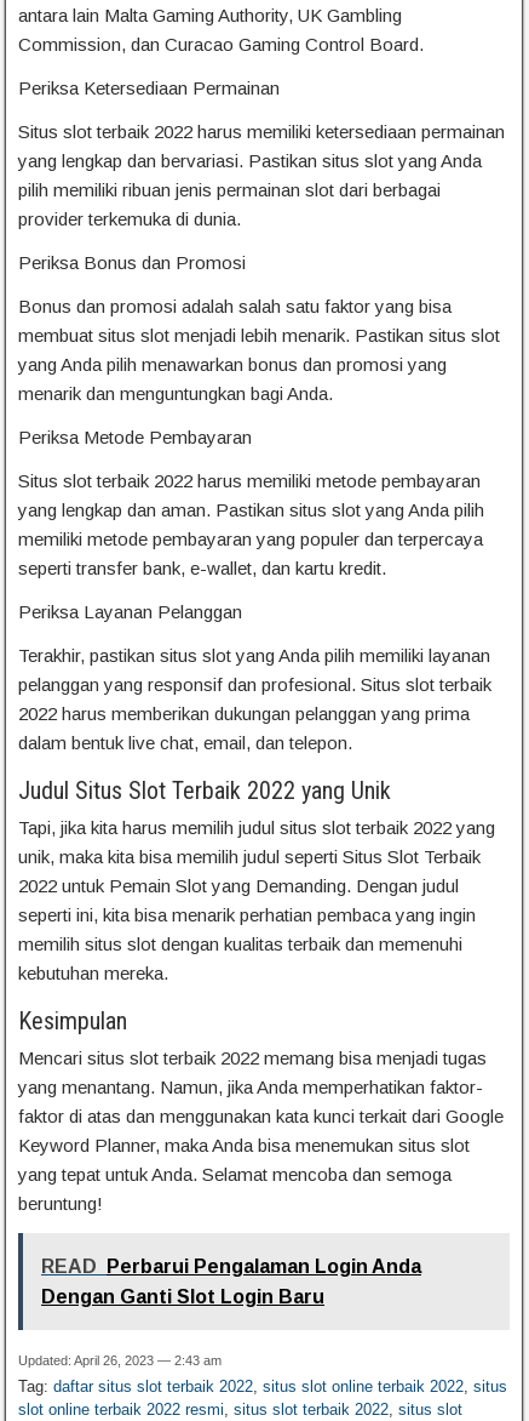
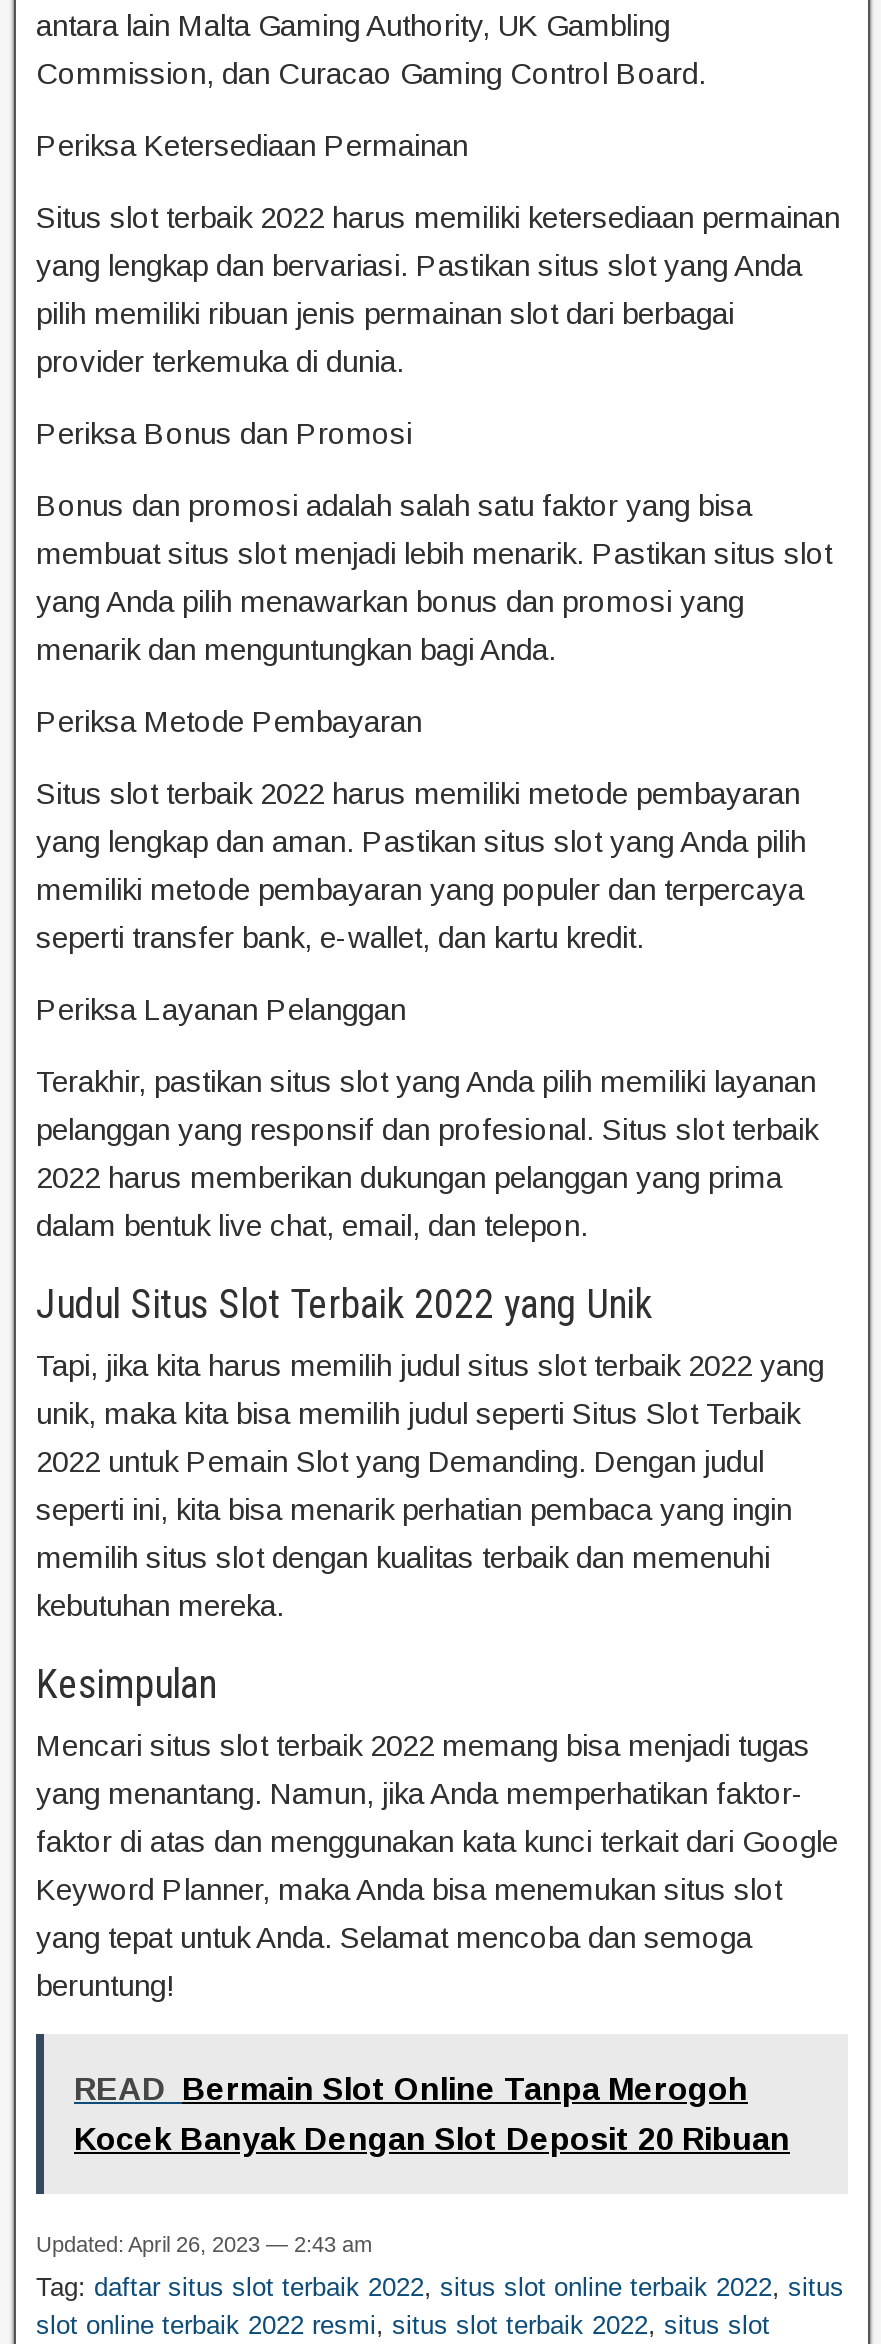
[41,1256,421,1276] READ Perbarui Pengalaman Login Anda -> [74,2071,748,2105] READ Bermain Slot Online Tanpa Merogoh
[41,1286,324,1307] Dengan Ganti Slot Login Baru -> [74,2121,790,2155] Kocek Banyak Dengan Slot Deposit 20 Ribuan

